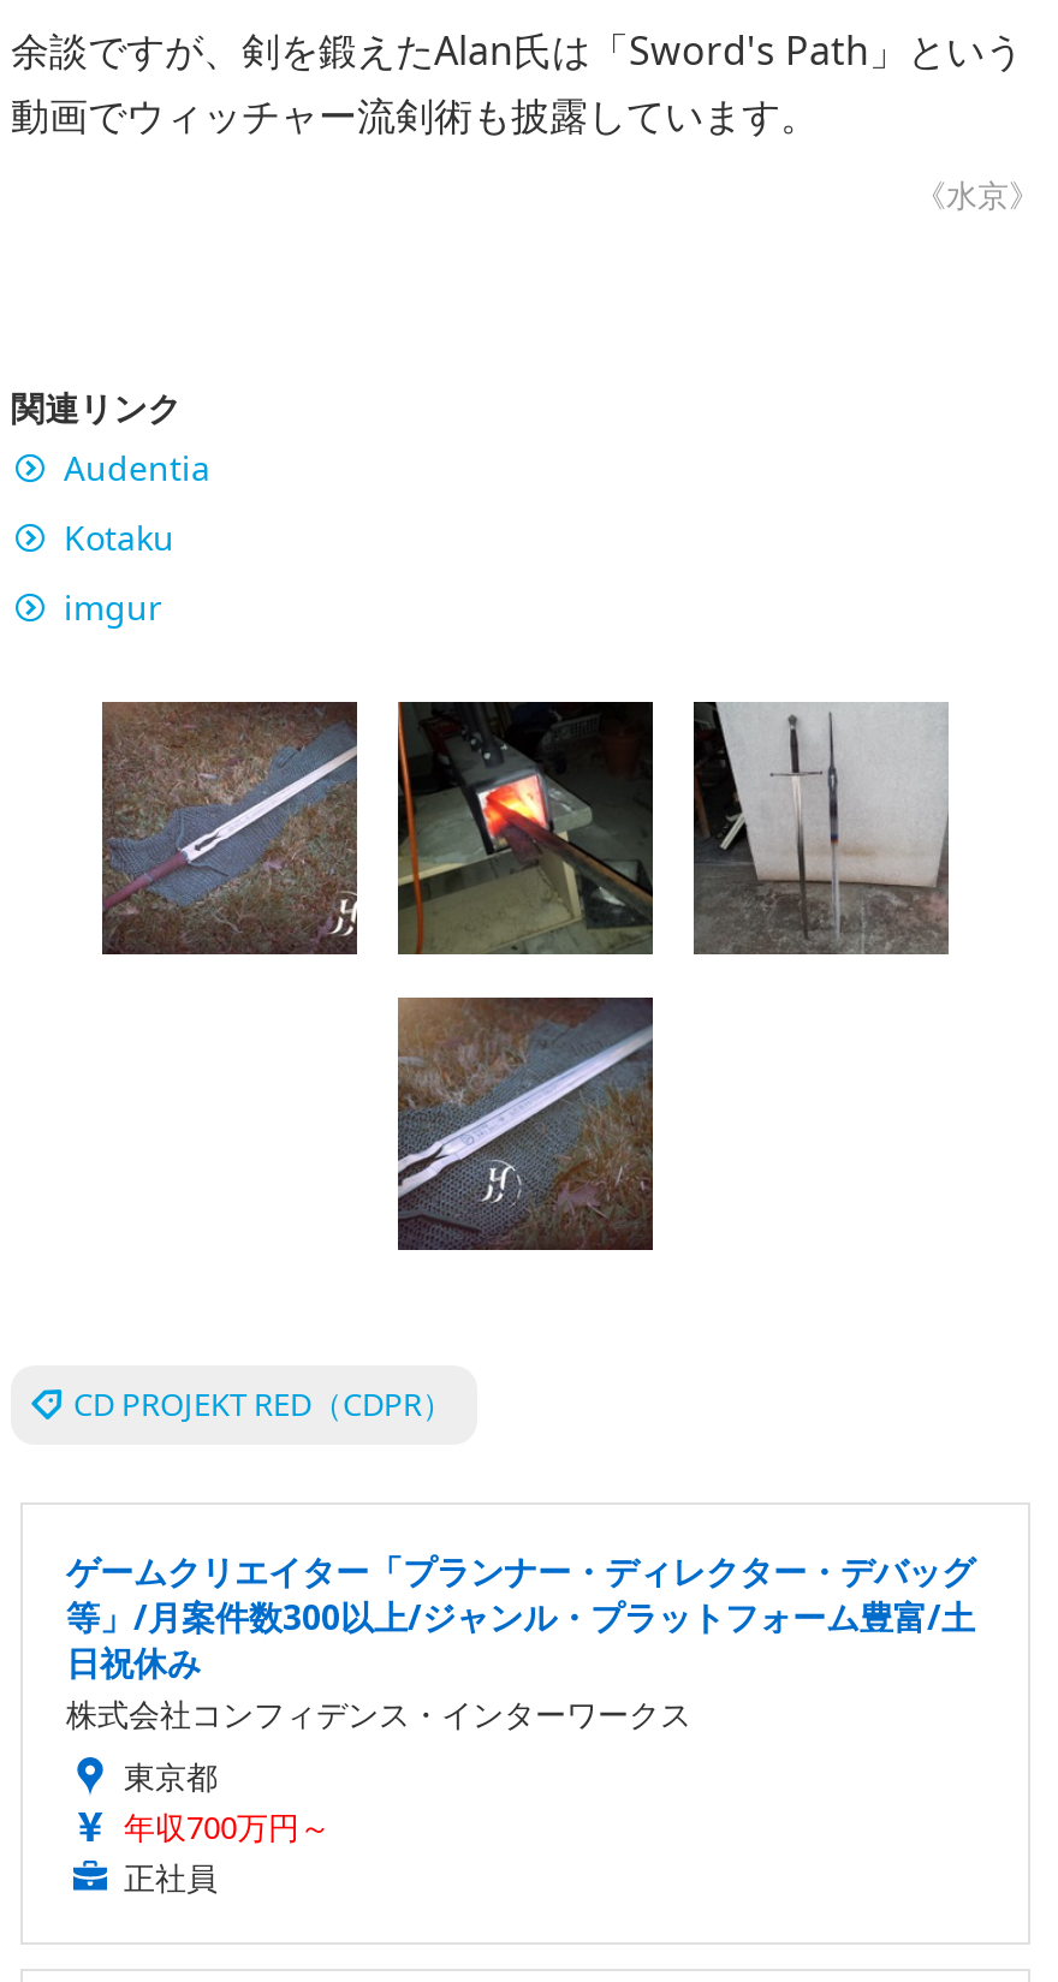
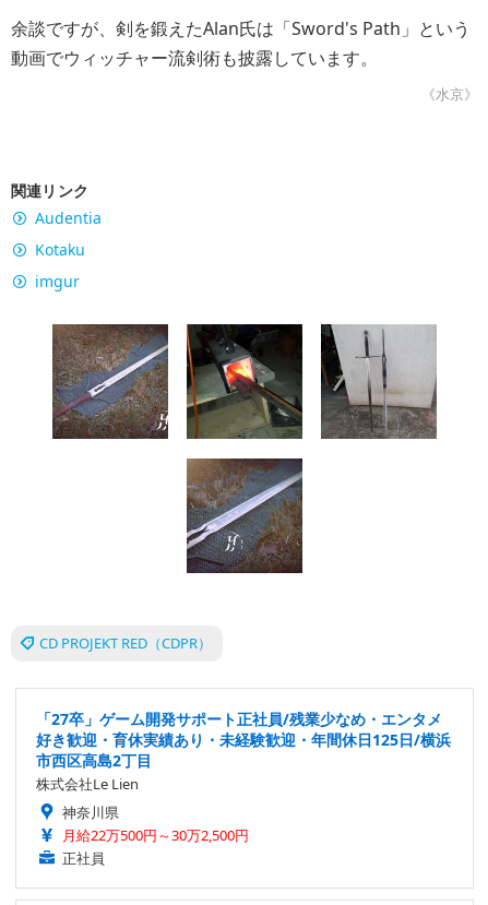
[66,1547,975,1848] ゲームクリエイター「プランナー・ディレクター・デバッグ | 等」/月案件数300以上/ジャンル・プラットフォーム豊富/土 | 日祝休み | 株式会社コンフィデンス・インターワークス | 東京都 | 年収700万円～ -> [36,708,451,845] 「27卒」ゲーム開発サポート正社員/残業少なめ・エンタメ | 好き歓迎・育休実績あり・未経験歓迎・年間休日125日/横浜 | 市西区高島2丁目 | 株式会社Le Lien | 神奈川県 | 月給22万500円～30万2,500円

